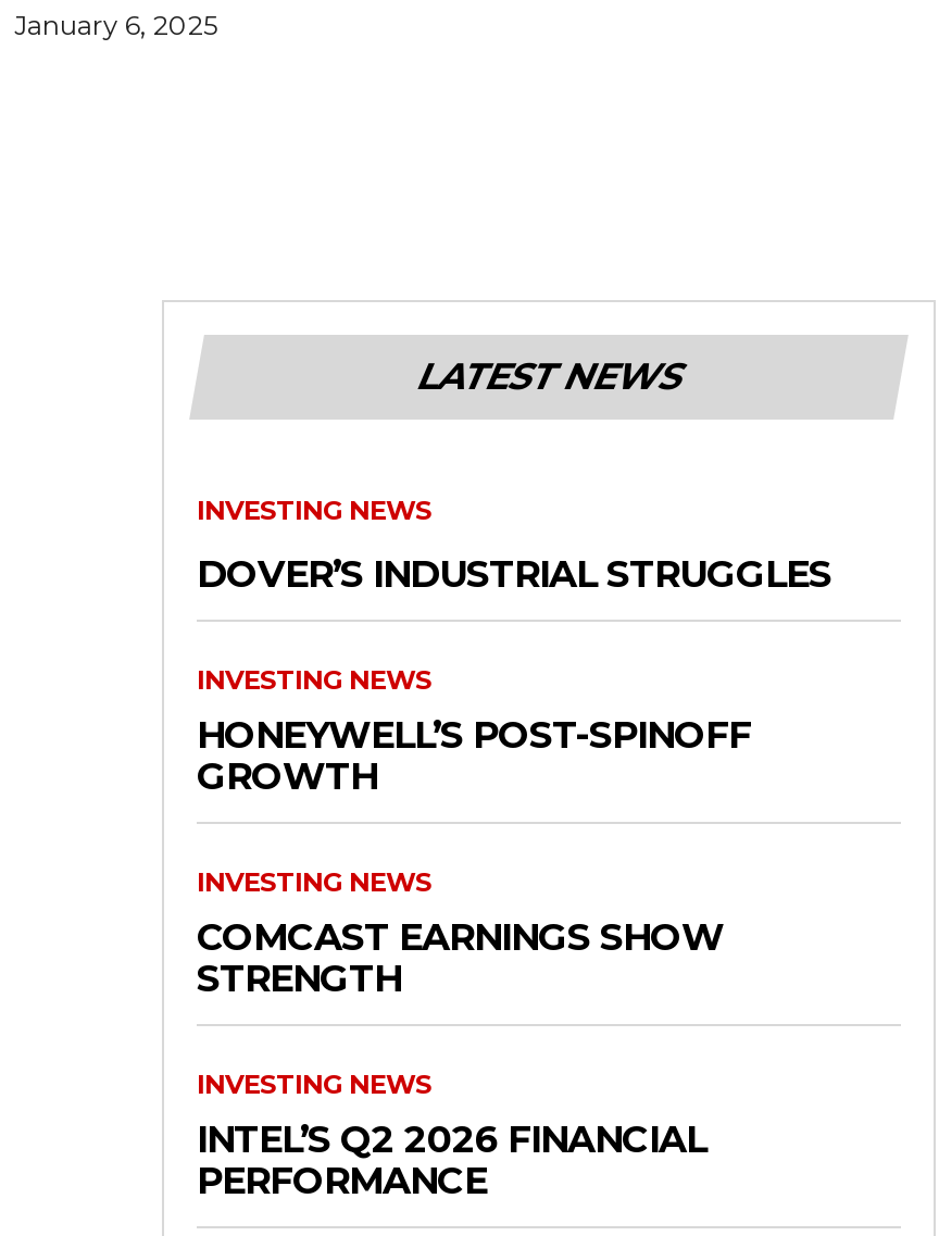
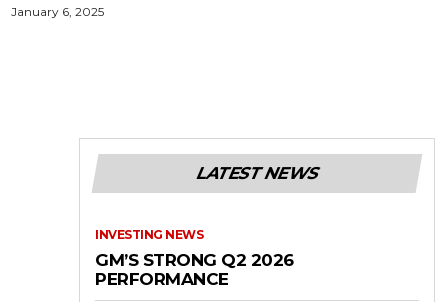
[197,552,831,1161] DOVER’S INDUSTRIAL STRUGGLES | INVESTING NEWS | HONEYWELL’S POST-SPINOFF | GROWTH | INVESTING NEWS | COMCAST EARNINGS SHOW | STRENGTH | INVESTING NEWS | INTEL’S Q2 2026 FINANCIAL -> [95,250,293,270] GM’S STRONG Q2 2026

